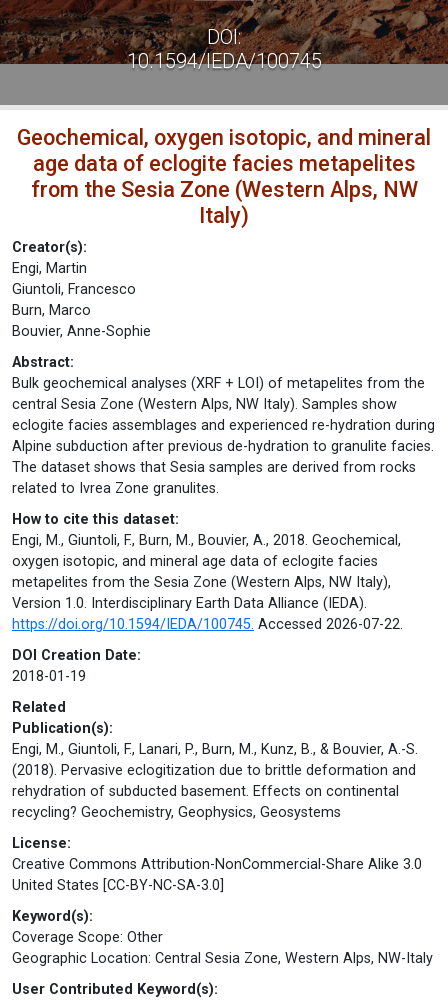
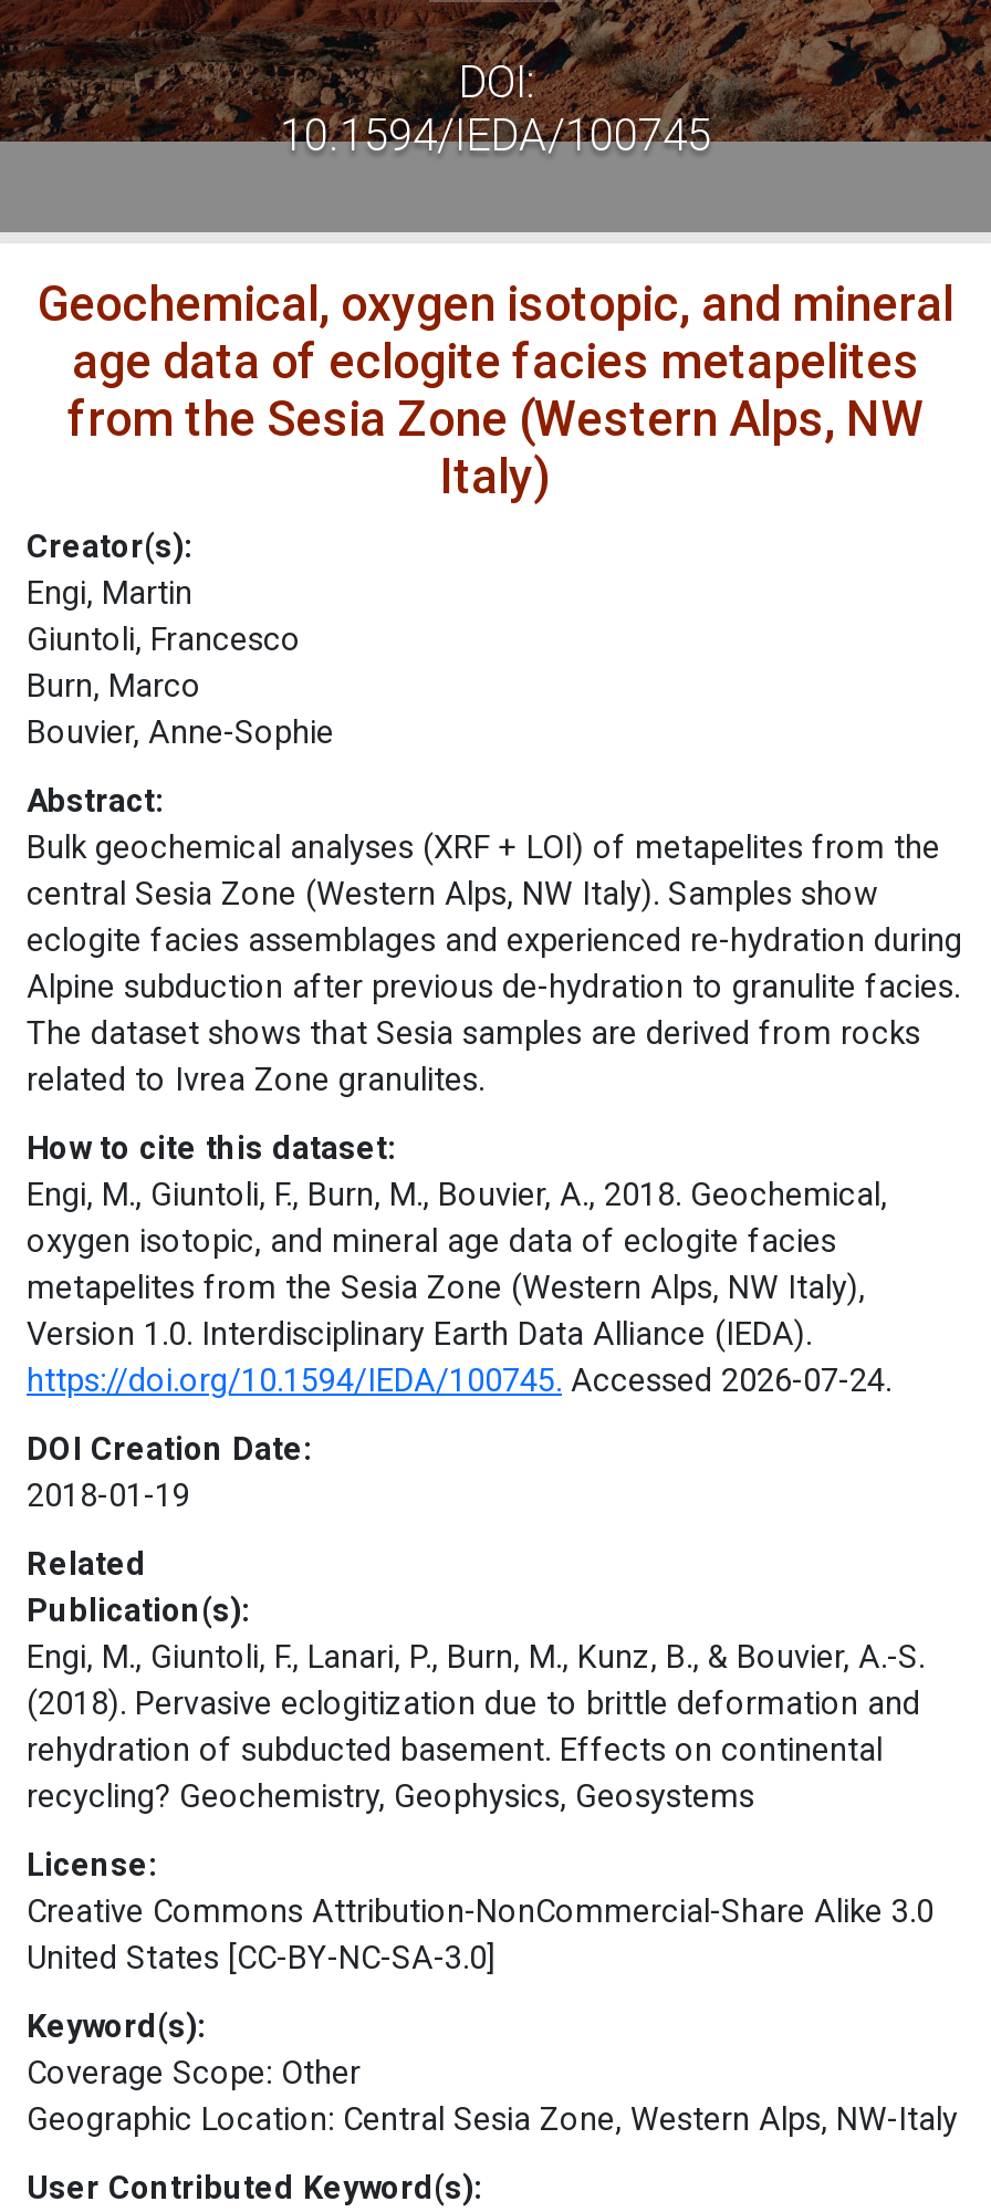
[12,616,403,633] https://doi.org/10.1594/IEDA/100745. Accessed 2026-07-22. -> [27,1363,891,1401] https://doi.org/10.1594/IEDA/100745. Accessed 2026-07-24.

